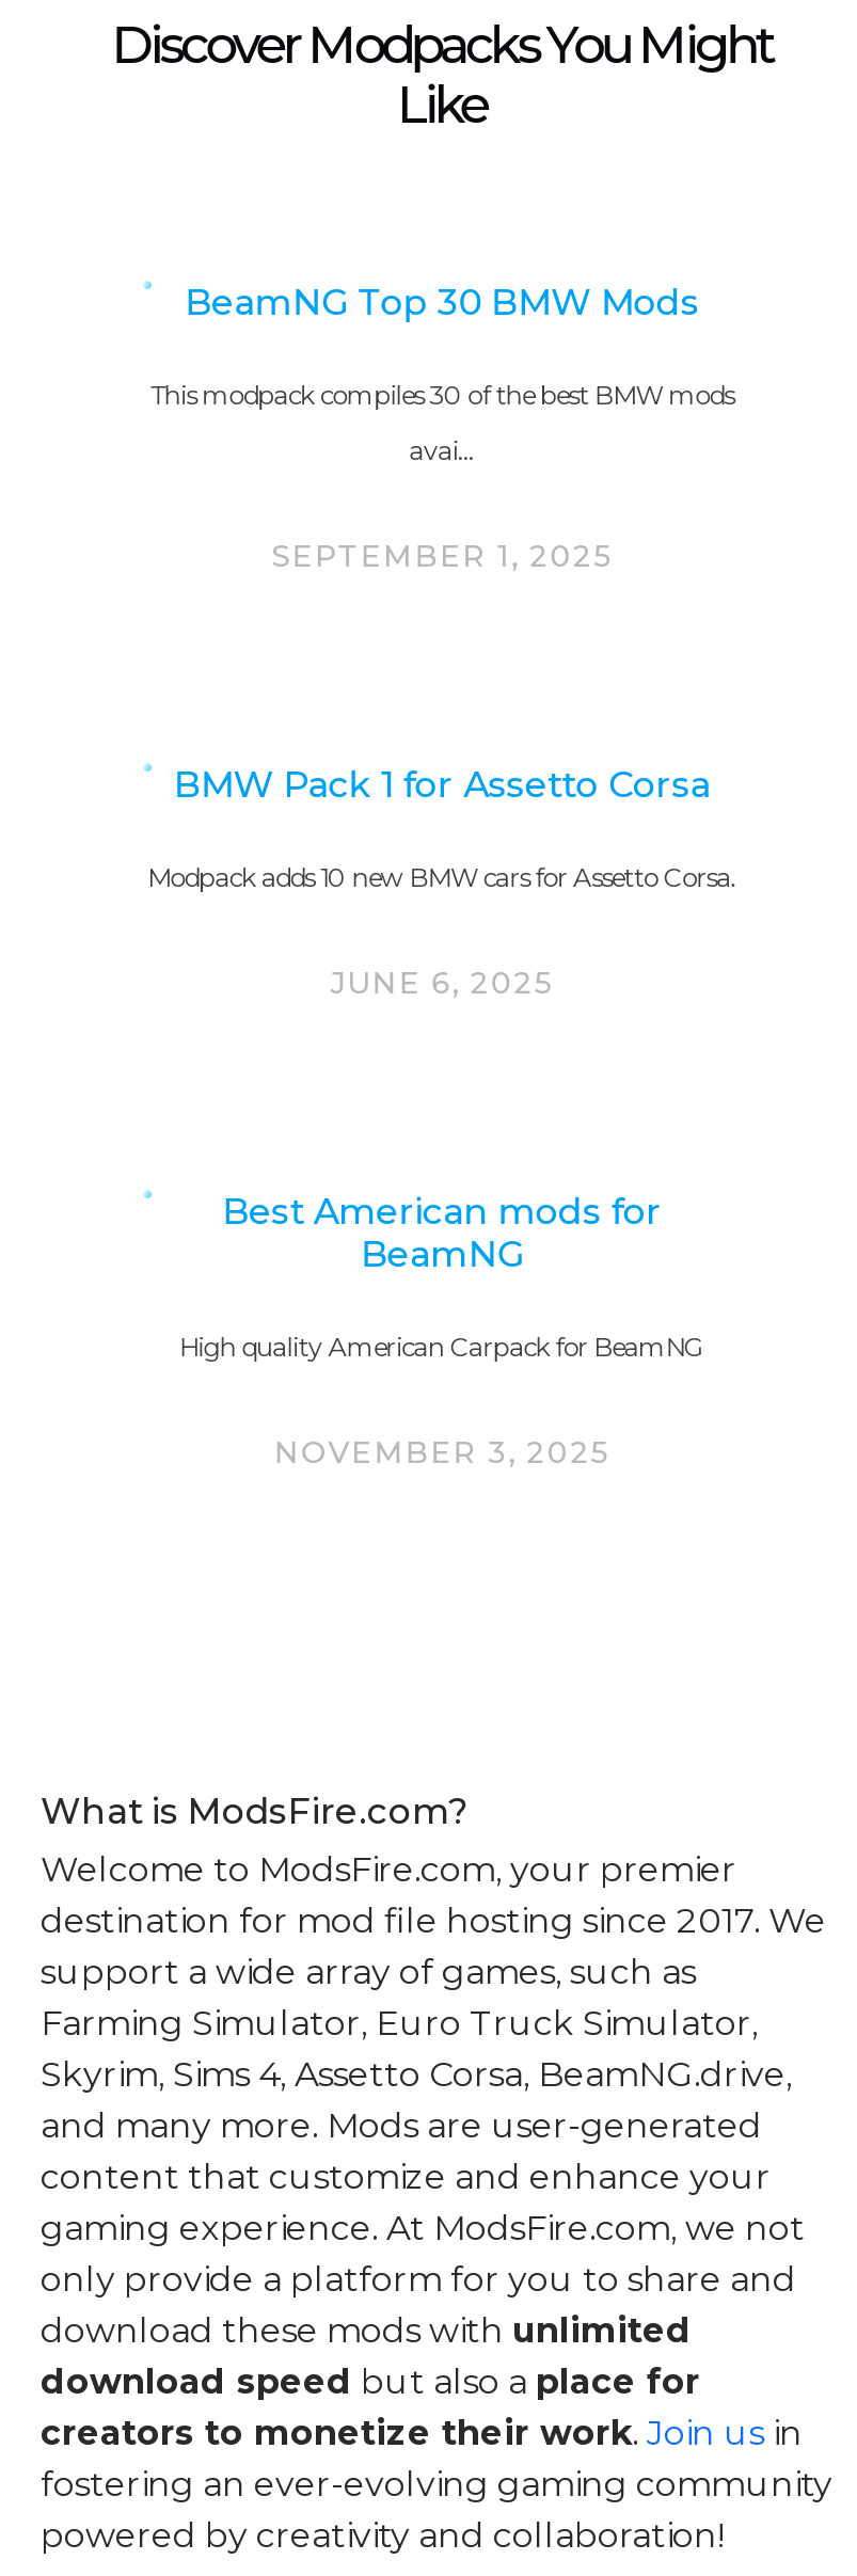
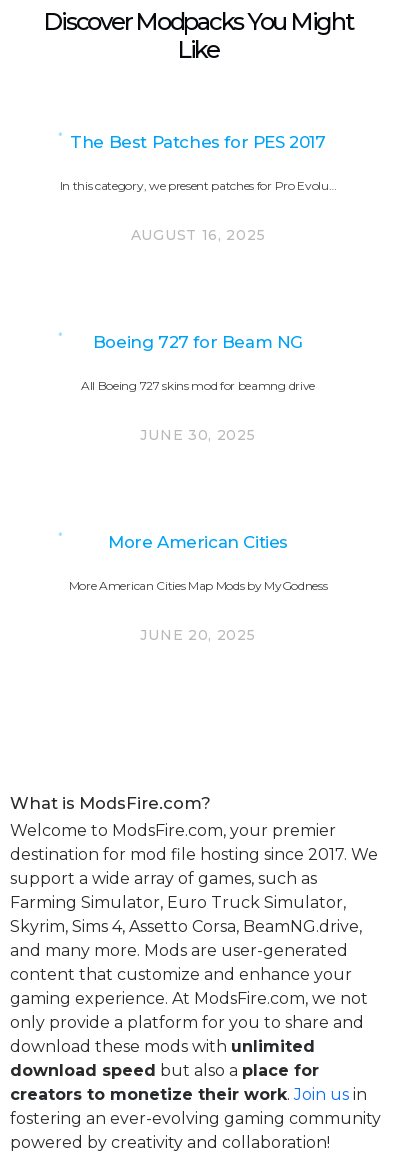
[150,280,734,574] BeamNG Top 30 BMW Mods | This modpack compiles 30 of the best BMW mods | avai… | SEPTEMBER 1, 2025 -> [60,132,336,244] The Best Patches for PES 2017 | In this category, we present patches for Pro Evolu… | AUGUST 16, 2025
[147,762,736,1001] BMW Pack 1 for Assetto Corsa | Modpack adds 10 new BMW cars for Assetto Corsa. | JUNE 6, 2025 -> [81,332,315,444] Boeing 727 for Beam NG | All Boeing 727 skins mod for beamng drive | JUNE 30, 2025
[179,1189,705,1471] Best American mods for | BeamNG | High quality American Carpack for BeamNG | NOVEMBER 3, 2025 -> [69,532,327,644] More American Cities | More American Cities Map Mods by MyGodness | JUNE 20, 2025

